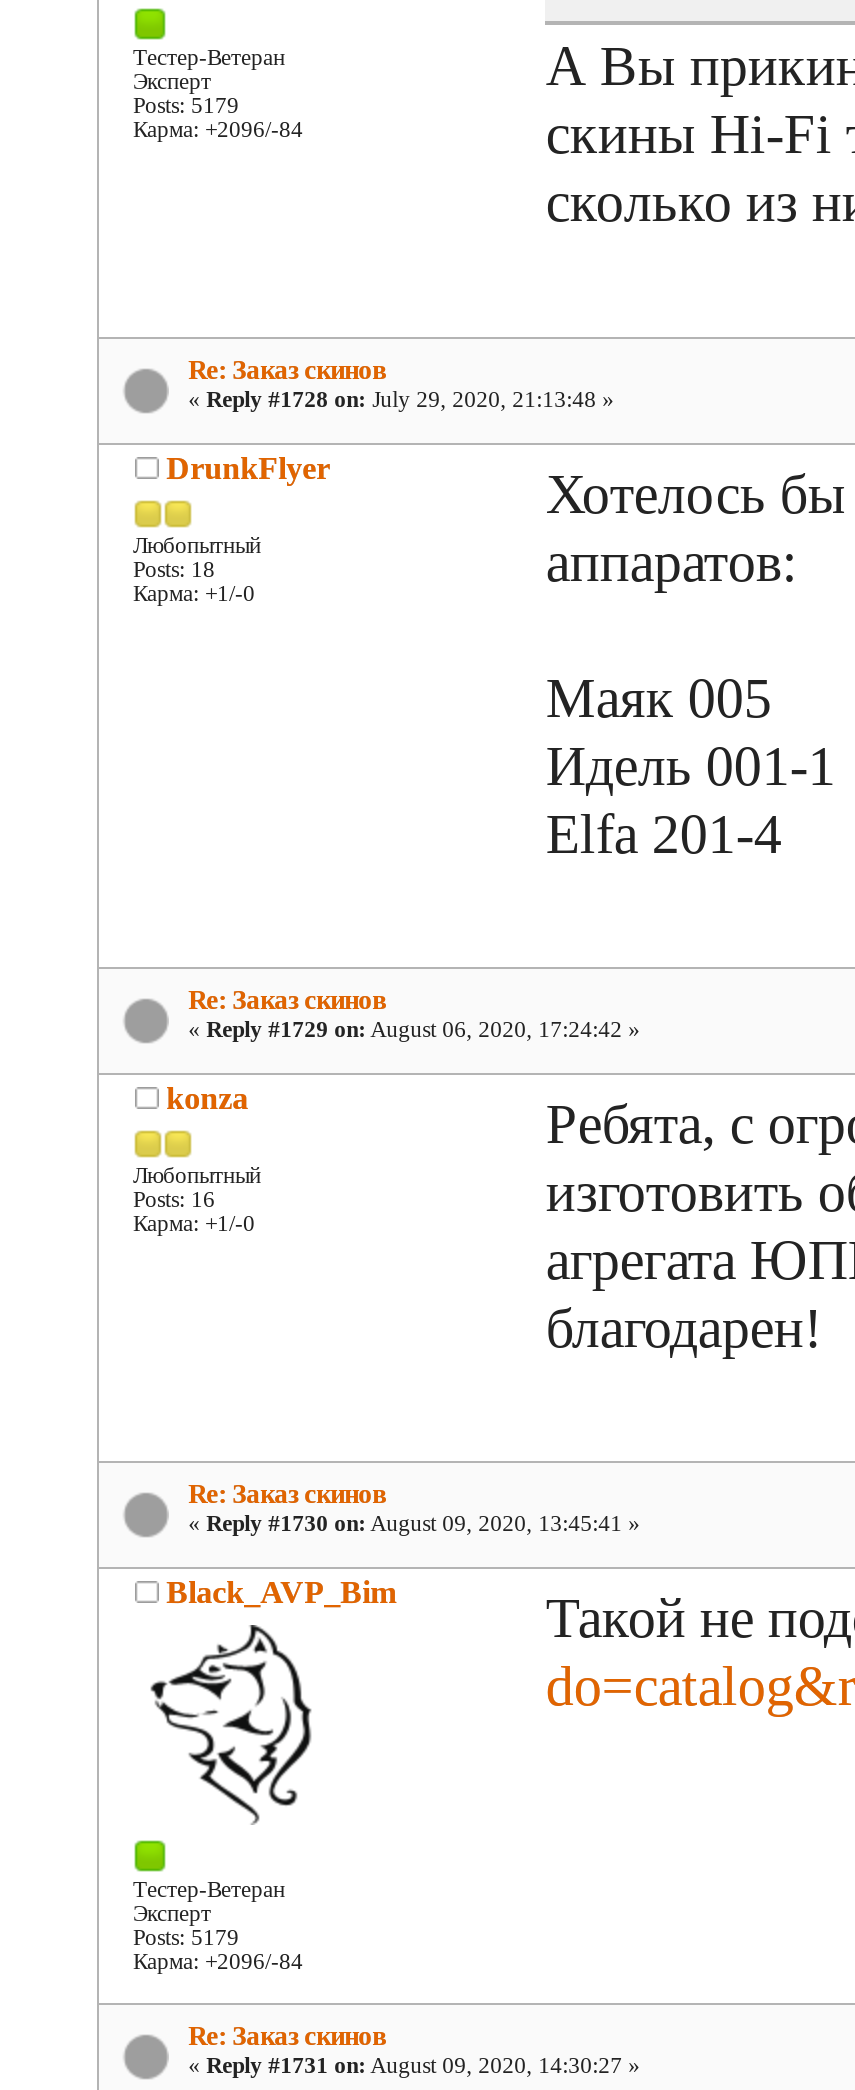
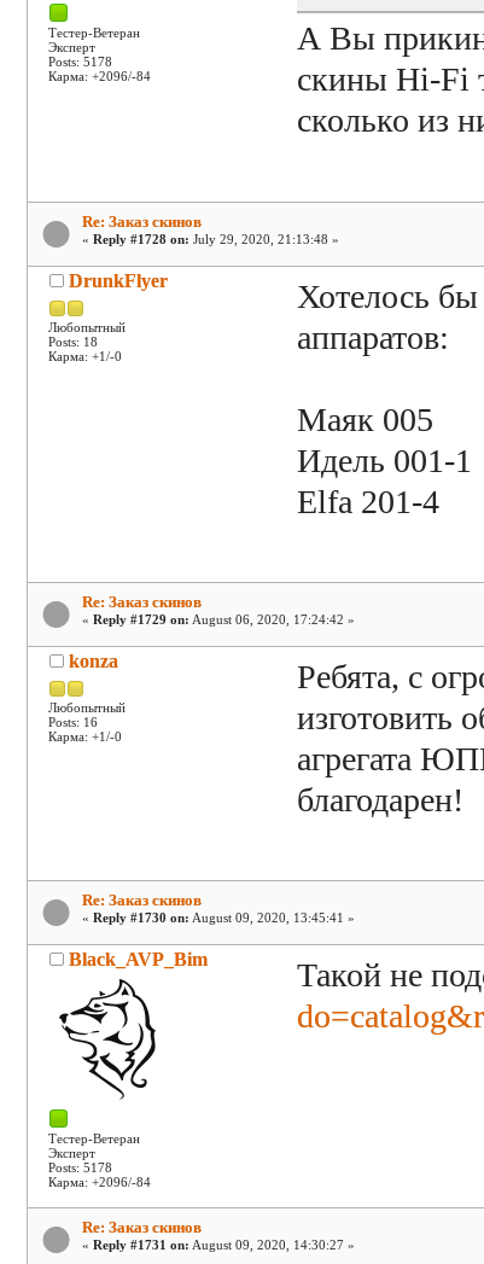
[133,93,239,117] Posts: 5179 -> [48,54,112,69] Posts: 5178
[133,1926,239,1950] Posts: 5179 -> [48,1161,112,1175] Posts: 5178

